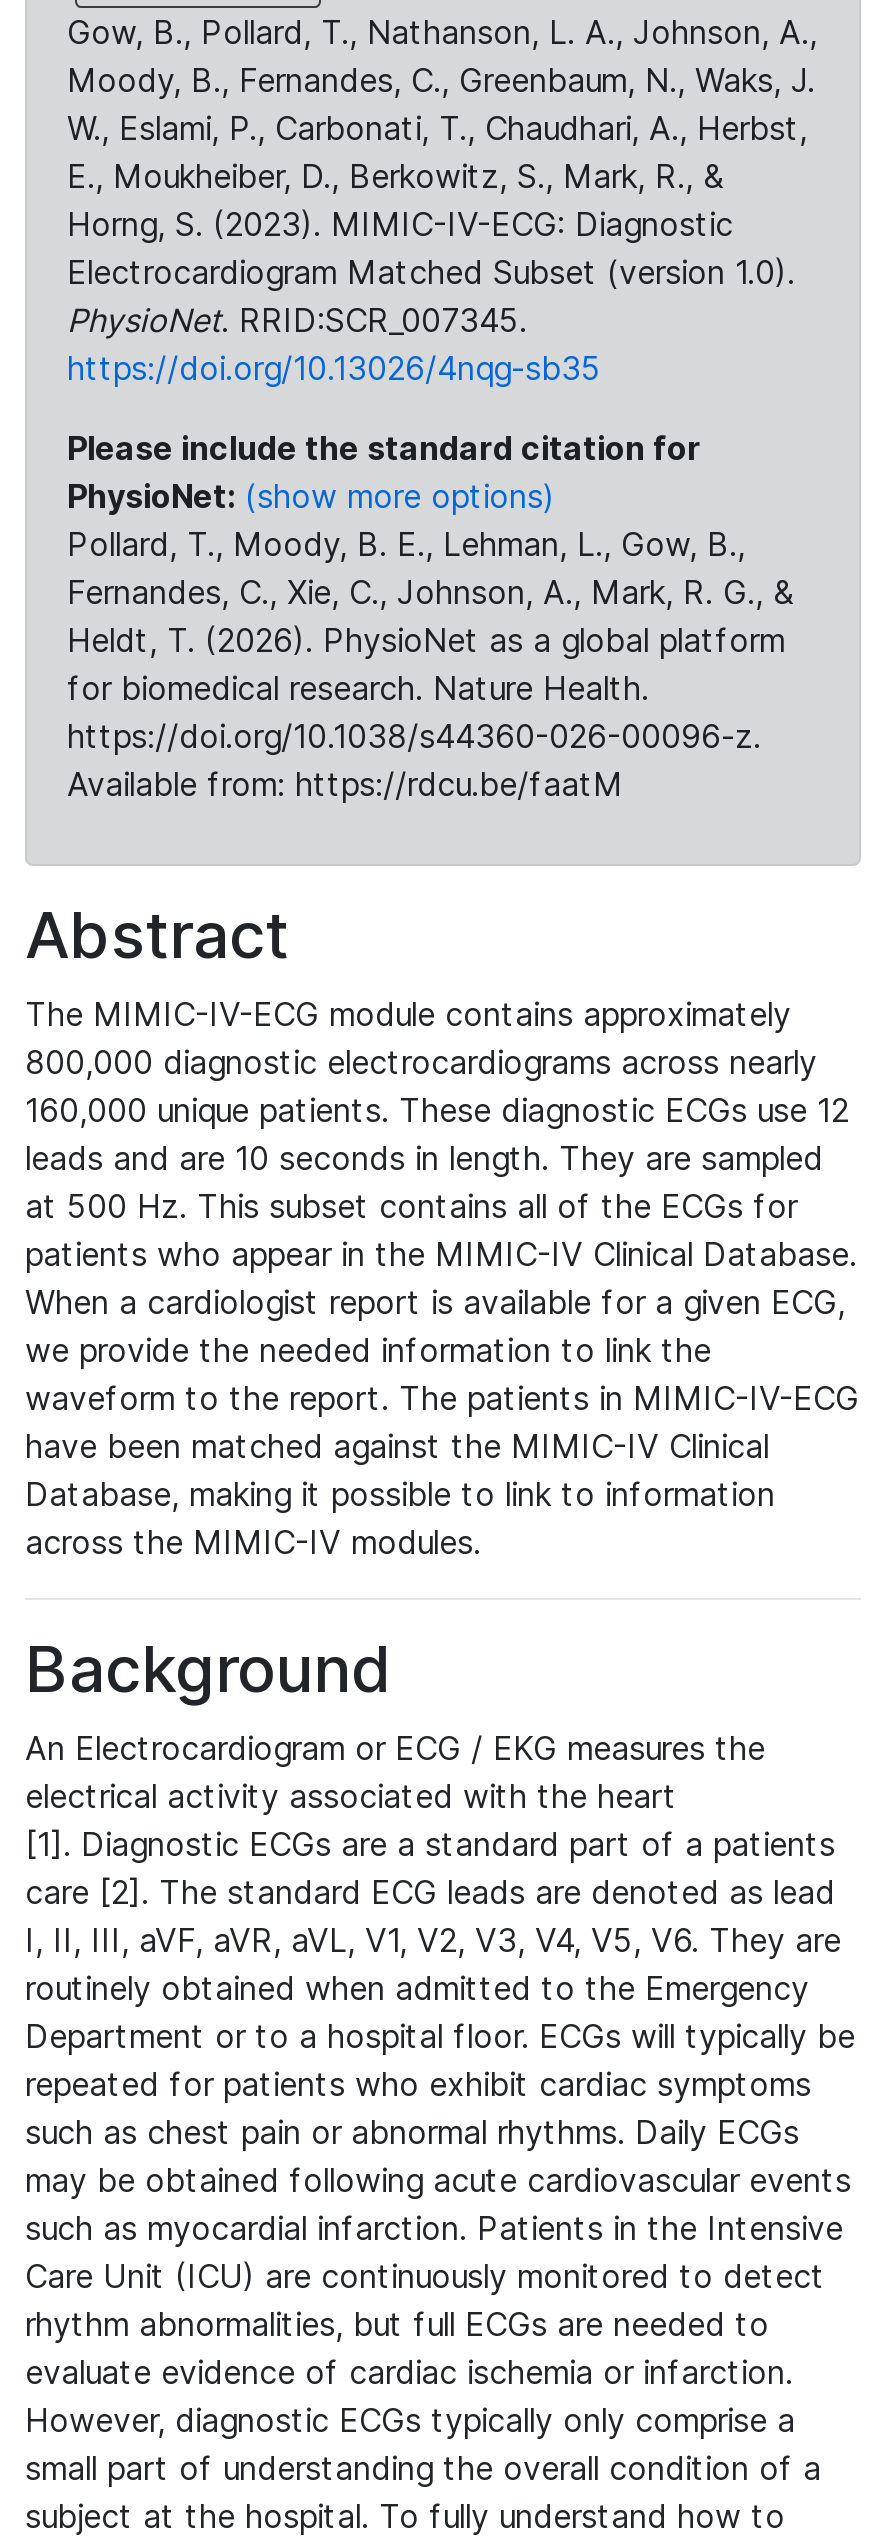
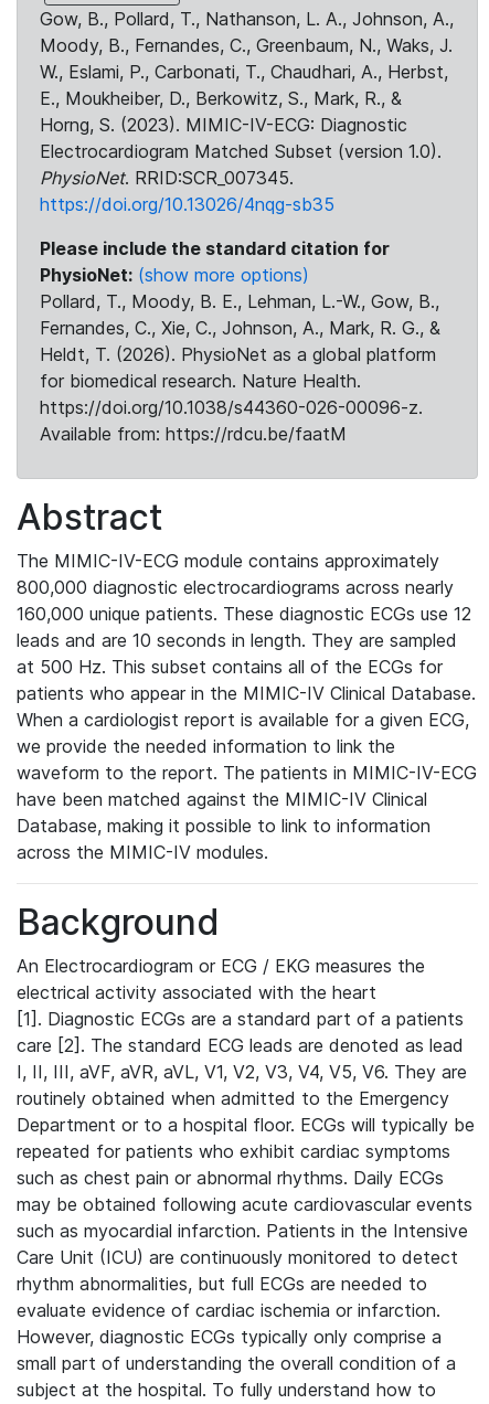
[67,524,745,564] Pollard, T., Moody, B. E., Lehman, L., Gow, B., -> [40,290,439,312] Pollard, T., Moody, B. E., Lehman, L.-W., Gow, B.,

